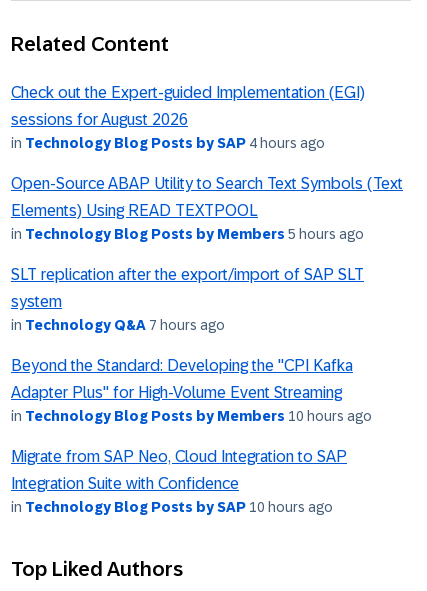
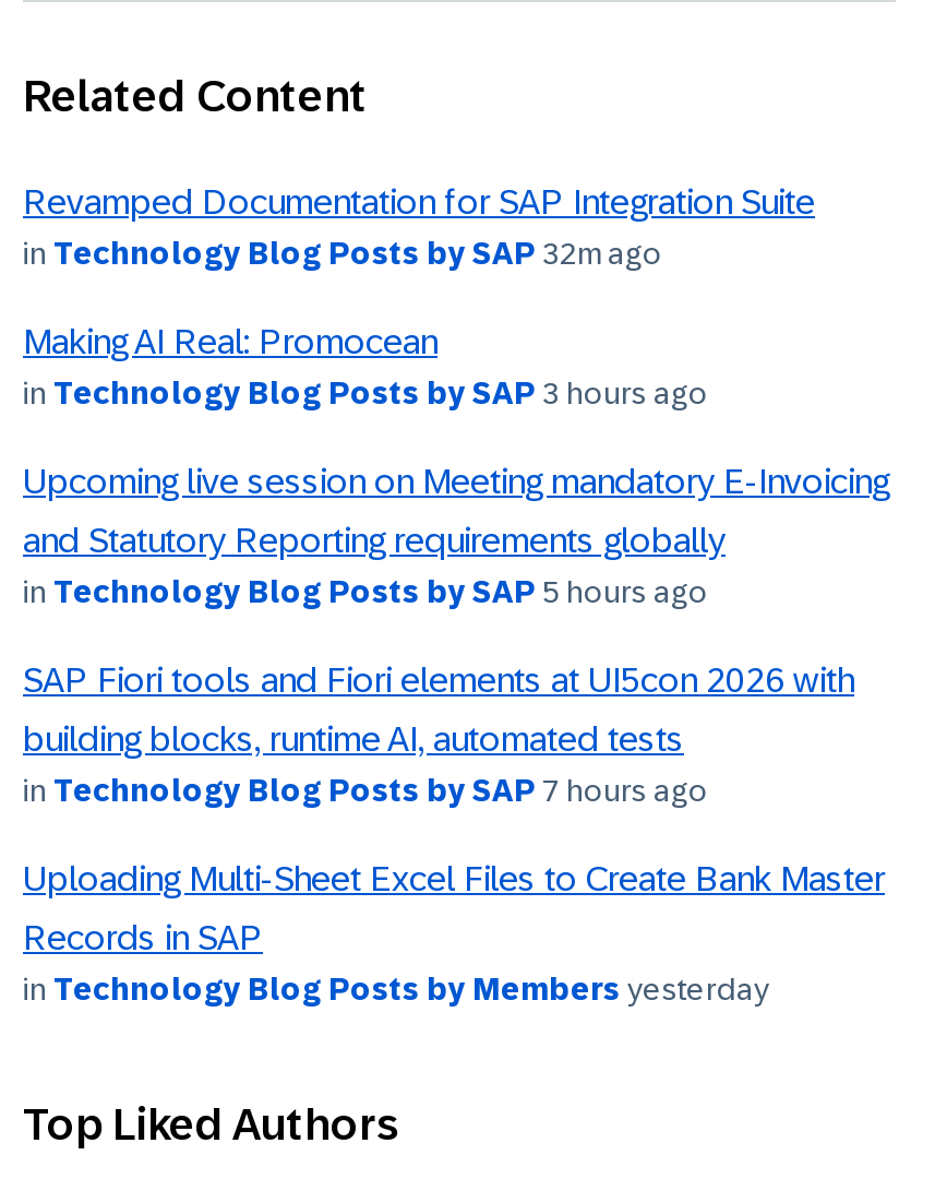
[11,83,403,514] Check out the Expert-guided Implementation (EGI) | sessions for August 2026 | in Technology Blog Posts by SAP 4 hours ago | Open-Source ABAP Utility to Search Text Symbols (Text | Elements) Using READ TEXTPOOL | in Technology Blog Posts by Members 5 hours ago | SLT replication after the export/import of SAP SLT | system | in Technology Q&A 7 hours ago | Beyond the Standard: Developing the "CPI Kafka | Adapter Plus" for High-Volume Event Streaming | in Technology Blog Posts by Members 10 hours ago | Migrate from SAP Neo, Cloud Integration to SAP | Integration Suite with Confidence | in Technology Blog Posts by SAP 10 hours ago -> [23,182,889,1005] Revamped Documentation for SAP Integration Suite | in Technology Blog Posts by SAP 32m ago | Making AI Real: Promocean | in Technology Blog Posts by SAP 3 hours ago | Upcoming live session on Meeting mandatory E-Invoicing | and Statutory Reporting requirements globally | in Technology Blog Posts by SAP 5 hours ago | SAP Fiori tools and Fiori elements at UI5con 2026 with | building blocks, runtime AI, automated tests | in Technology Blog Posts by SAP 7 hours ago | Uploading Multi-Sheet Excel Files to Create Bank Master | Records in SAP | in Technology Blog Posts by Members yesterday

